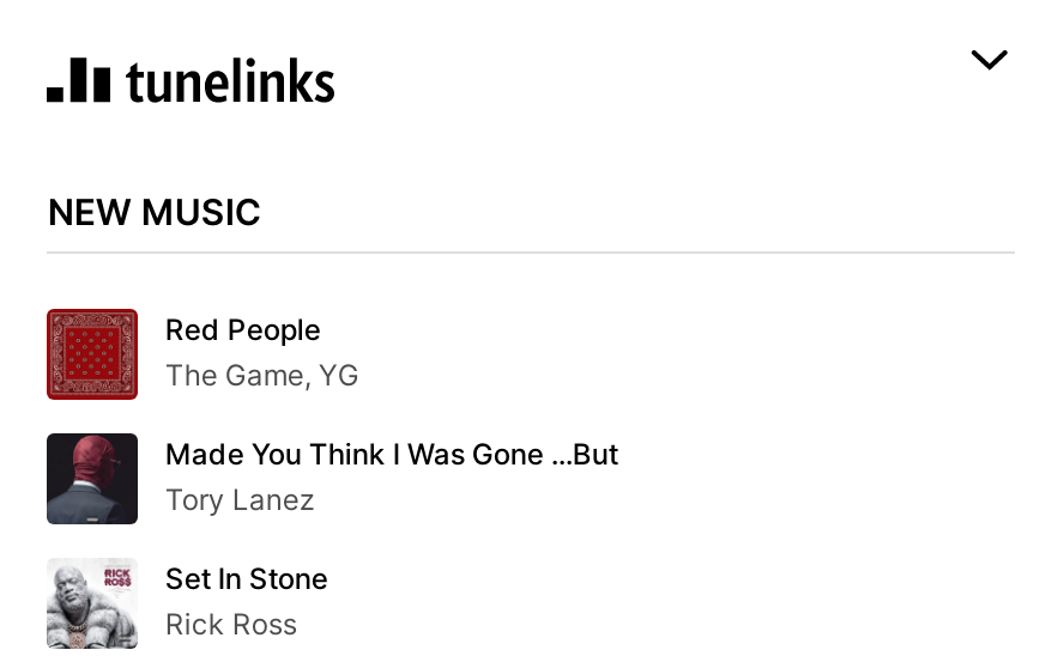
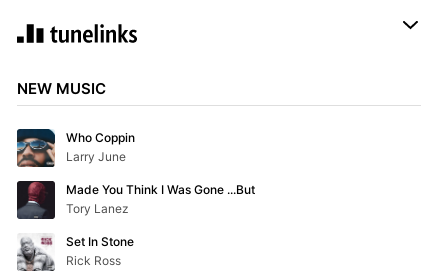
[44,306,359,402] [image] | Red People | The Game, YG -> [16,128,135,168] [image] | Who Coppin | Larry June

